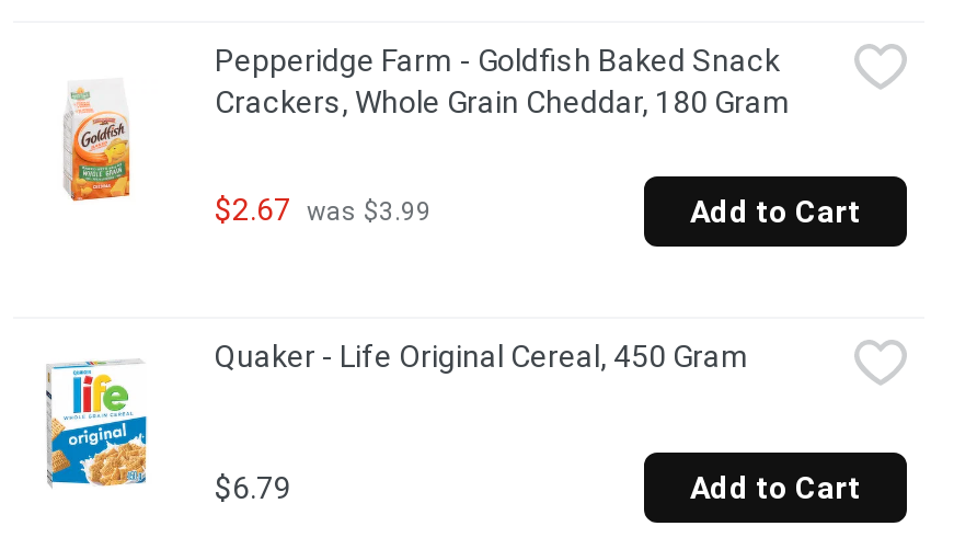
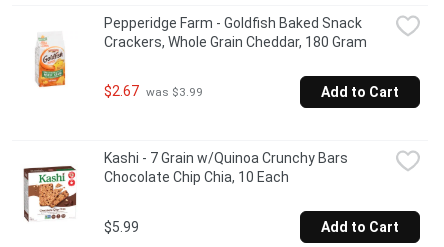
[39,339,749,488] [image] | Quaker - Life Original Cereal, 450 Gram -> [23,150,348,220] [image] | Kashi - 7 Grain w/Quinoa Crunchy Bars | Chocolate Chip Chia, 10 Each
[215,469,291,505] $6.79 -> [104,219,139,235] $5.99

